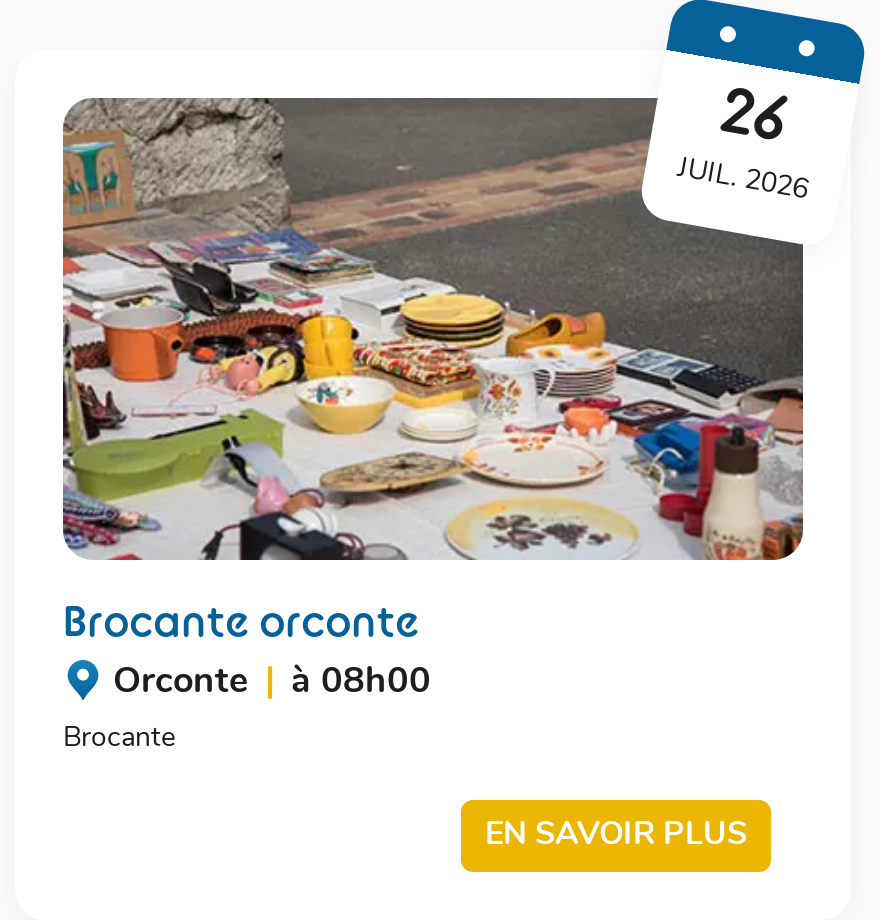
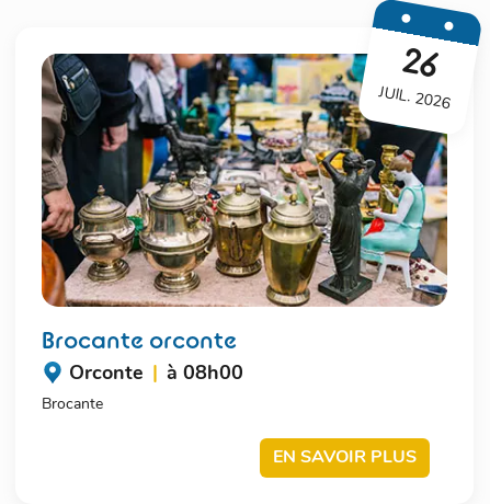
[61,96,805,562] [image] -> [41,53,448,308] [image]

